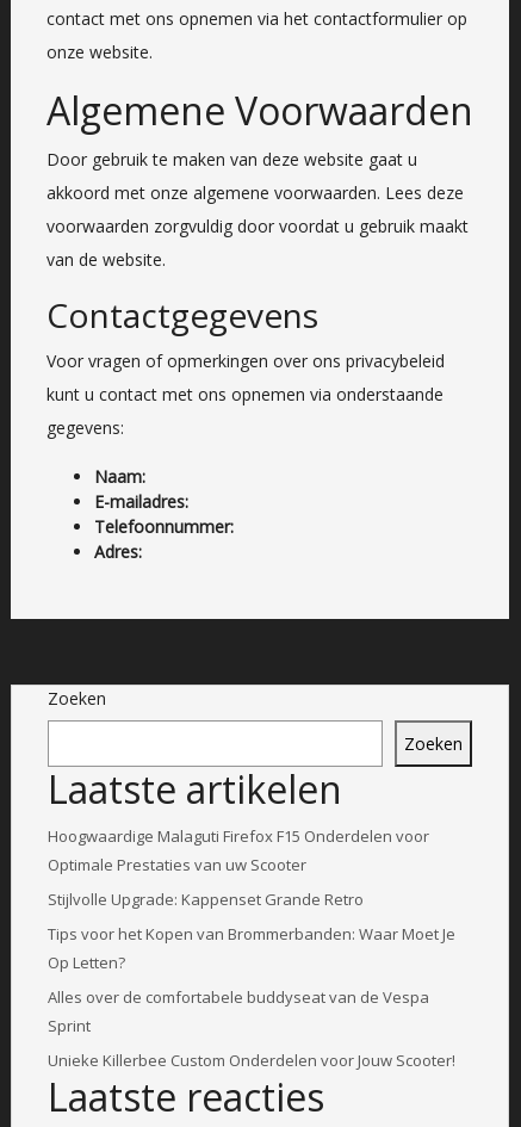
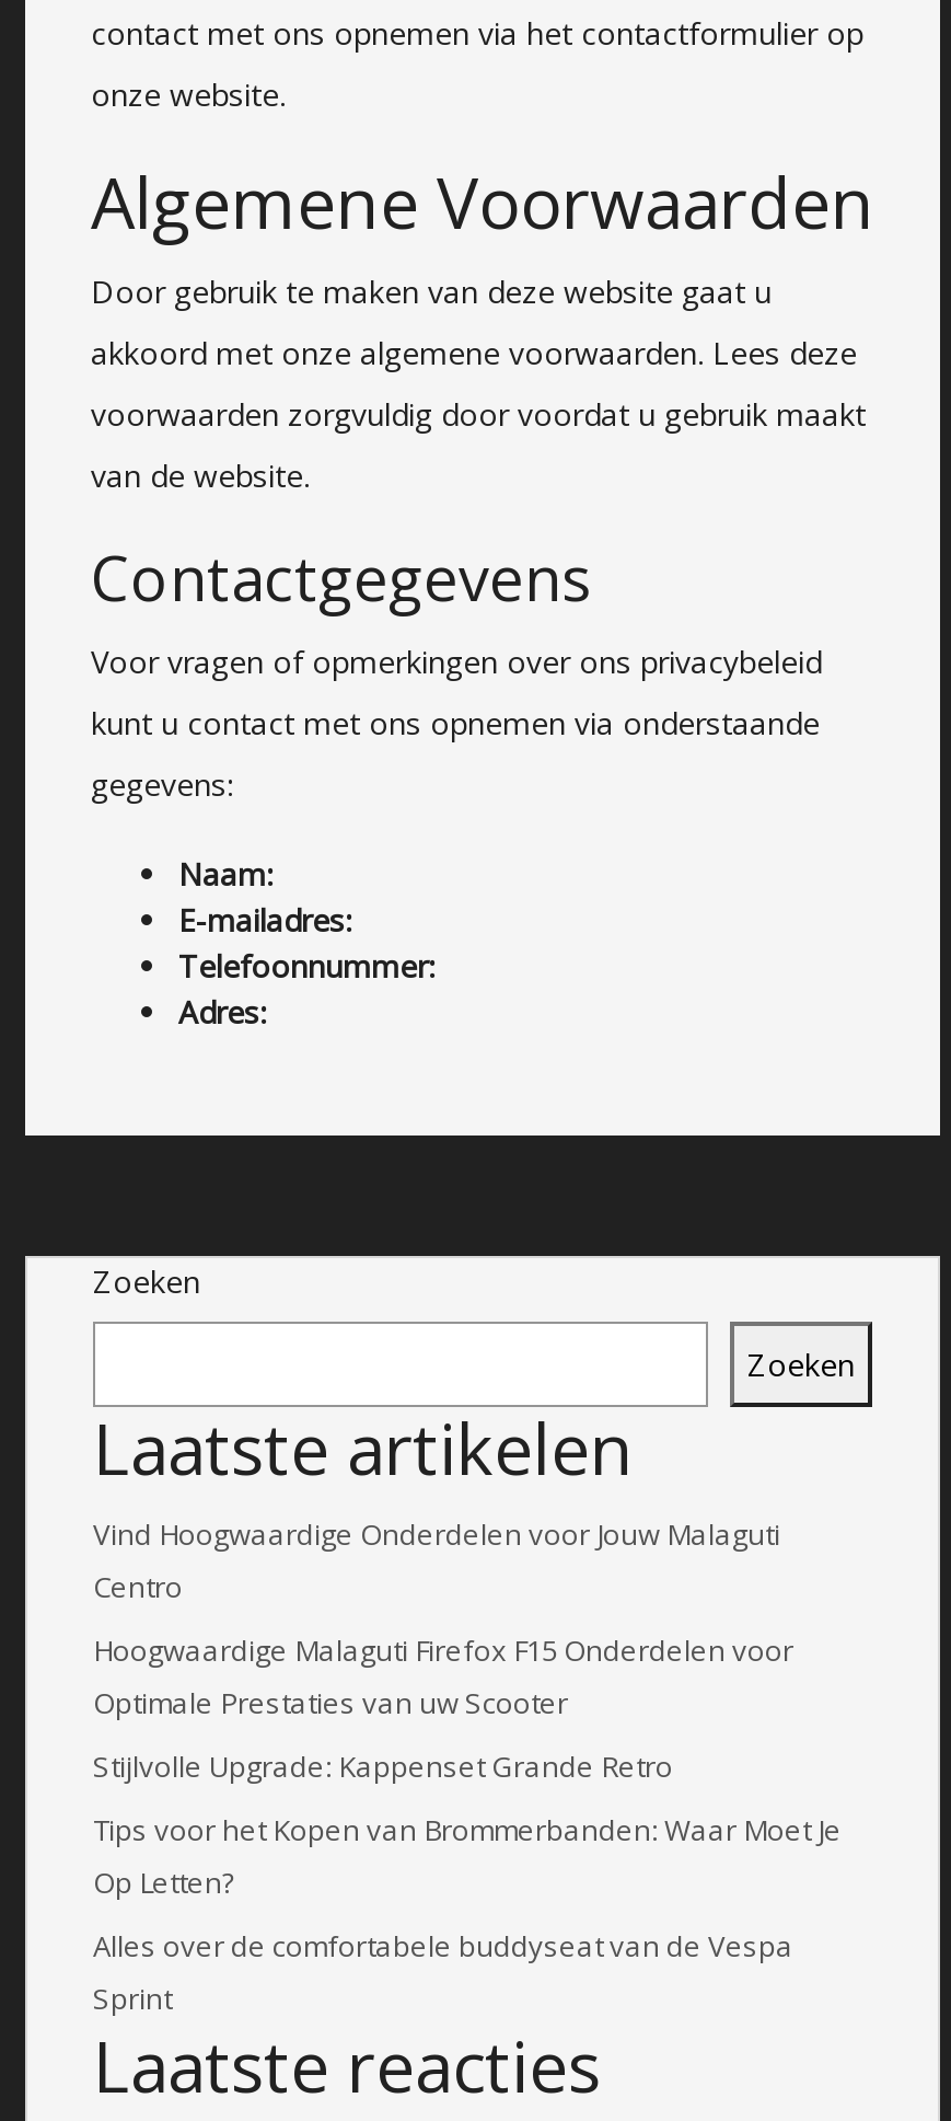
none -> [93,1513,780,1605] Vind Hoogwaardige Onderdelen voor Jouw Malaguti | Centro
moved [48,825,455,1036] -> [93,1629,842,2017]: Hoogwaardige Malaguti Firefox F15 Onderdelen voor | Optimale Prestaties van uw Scooter | Stijlvolle Upgrade: Kappenset Grande Retro | Tips voor het Kopen van Brommerbanden: Waar Moet Je | Op Letten? | Alles over de comfortabele buddyseat van de Vespa | Sprint
[48,1049,455,1070] Unieke Killerbee Custom Onderdelen voor Jouw Scooter! -> none

